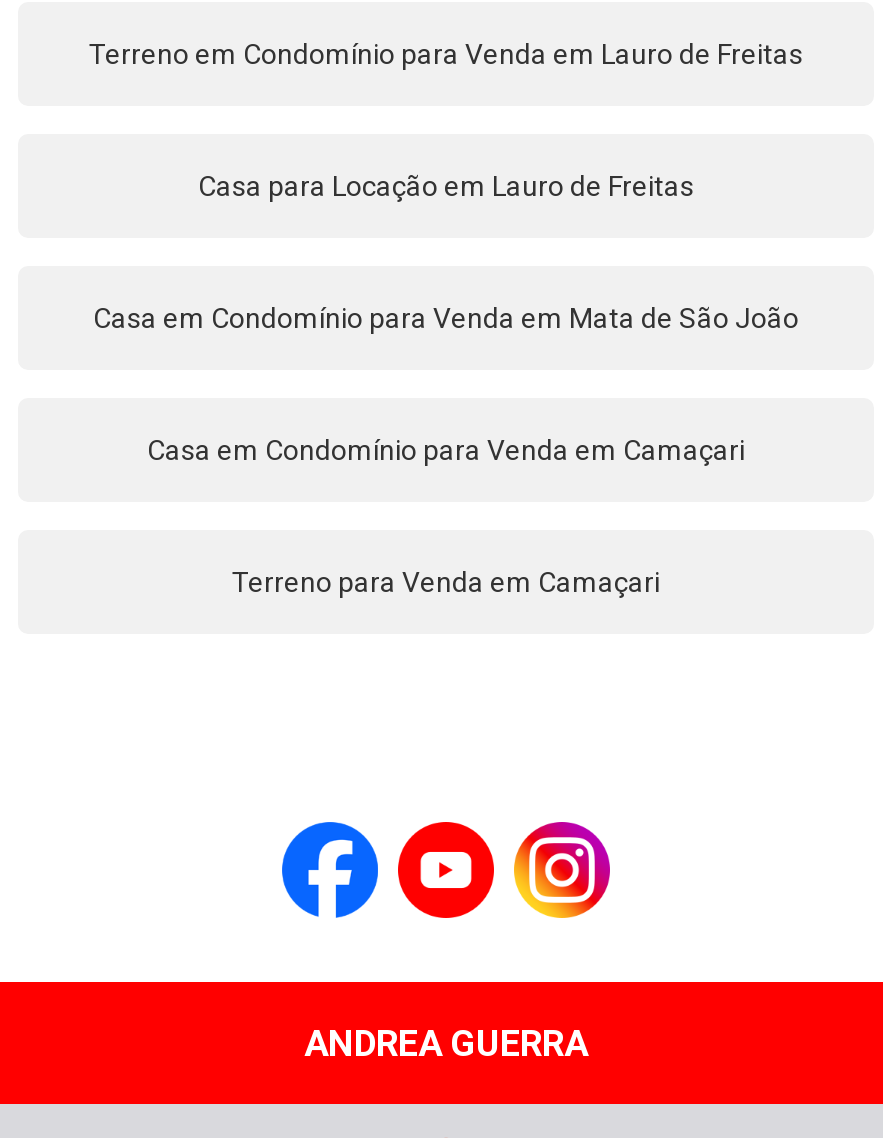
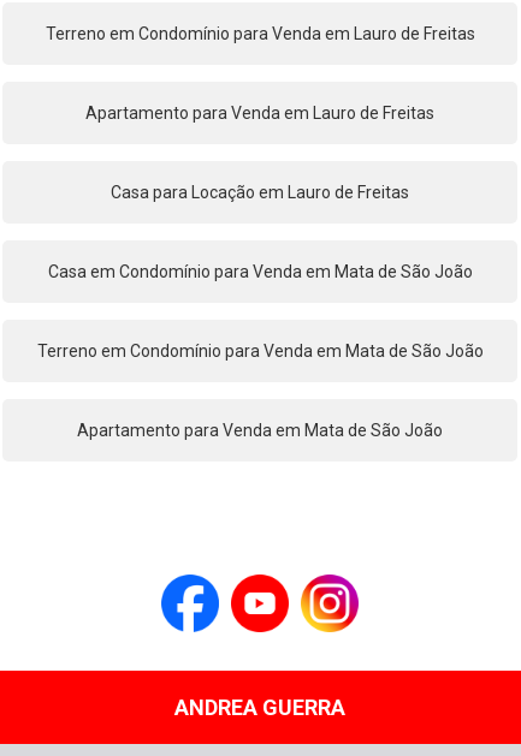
none -> [85,104,434,123] Apartamento para Venda em Lauro de Freitas
[147,434,745,466] Casa em Condomínio para Venda em Camaçari -> [37,342,483,361] Terreno em Condomínio para Venda em Mata de São João
[232,566,660,598] Terreno para Venda em Camaçari -> [77,421,443,440] Apartamento para Venda em Mata de São João

